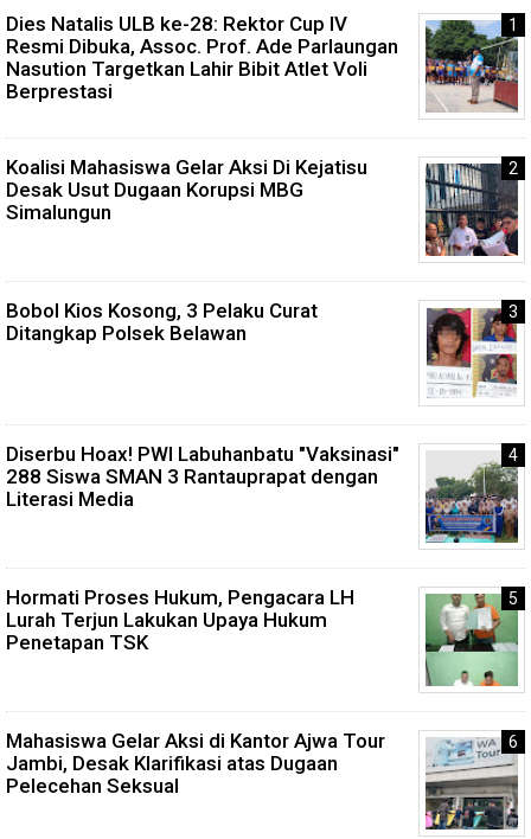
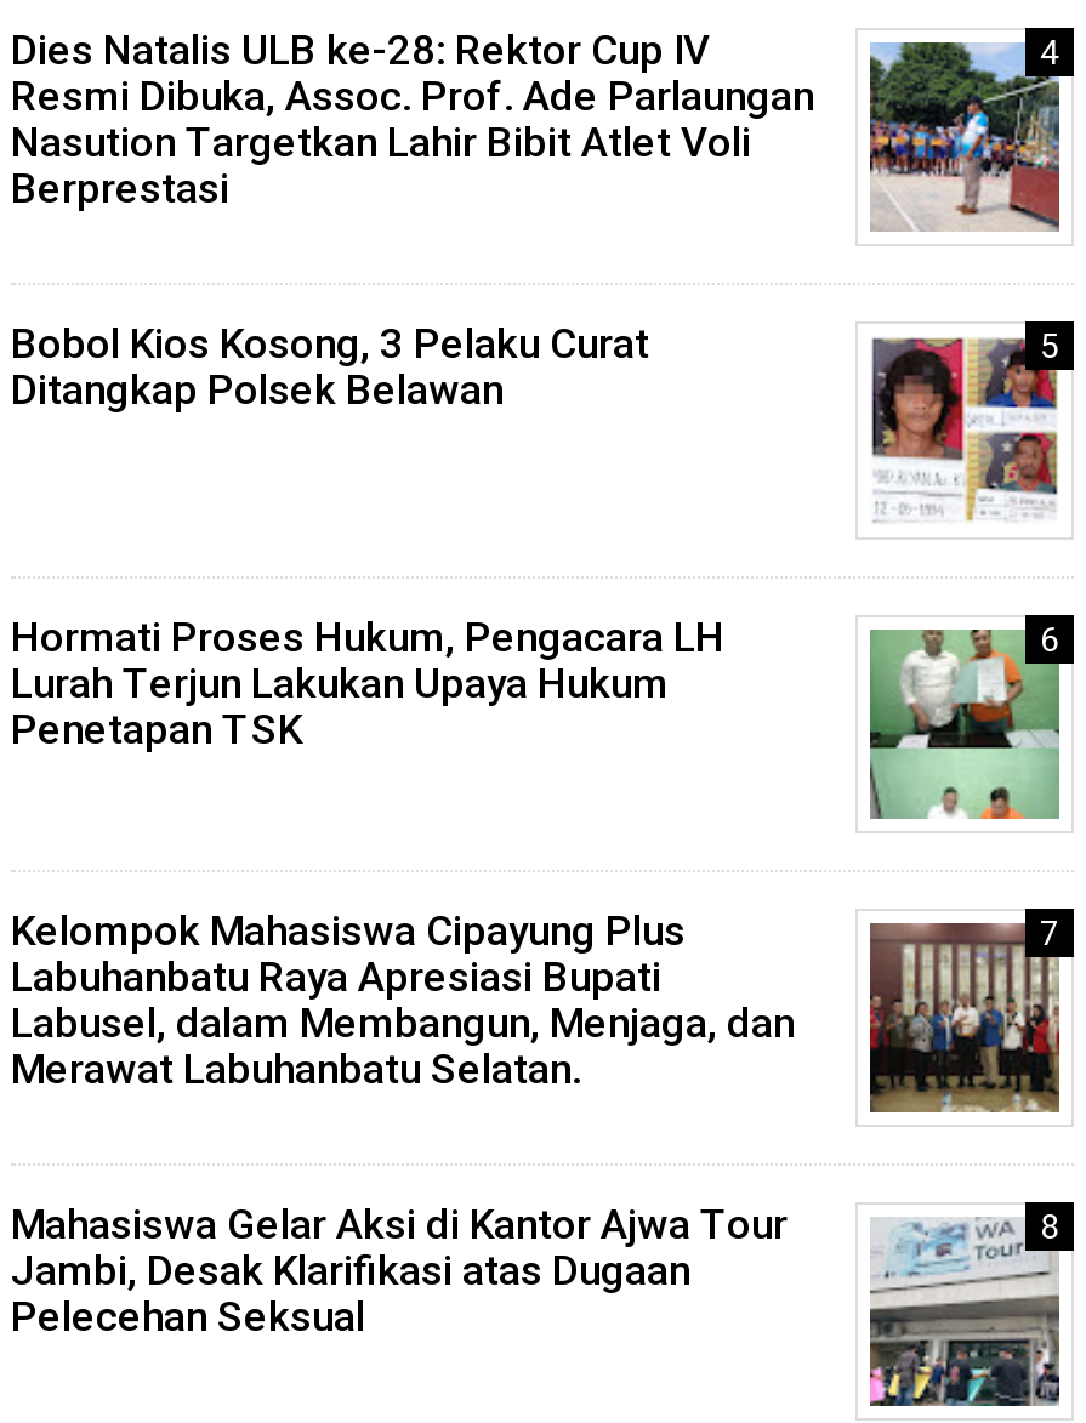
[6,155,367,223] Koalisi Mahasiswa Gelar Aksi Di Kejatisu | Desak Usut Dugaan Korupsi MBG | Simalungun -> none
[424,162,519,257] [image] -> none
[6,441,519,544] [image] | Diserbu Hoax! PWI Labuhanbatu "Vaksinasi" | 288 Siswa SMAN 3 Rantauprapat dengan | Literasi Media -> none
moved [6,585,354,654] -> [11,611,724,752]: Hormati Proses Hukum, Pengacara LH | Lurah Terjun Lakukan Upaya Hukum | Penetapan TSK
none -> [11,905,1059,1112] [image] | Kelompok Mahasiswa Cipayung Plus | Labuhanbatu Raya Apresiasi Bupati | Labusel, dalam Membangun, Menjaga, dan | Merawat Labuhanbatu Selatan.

